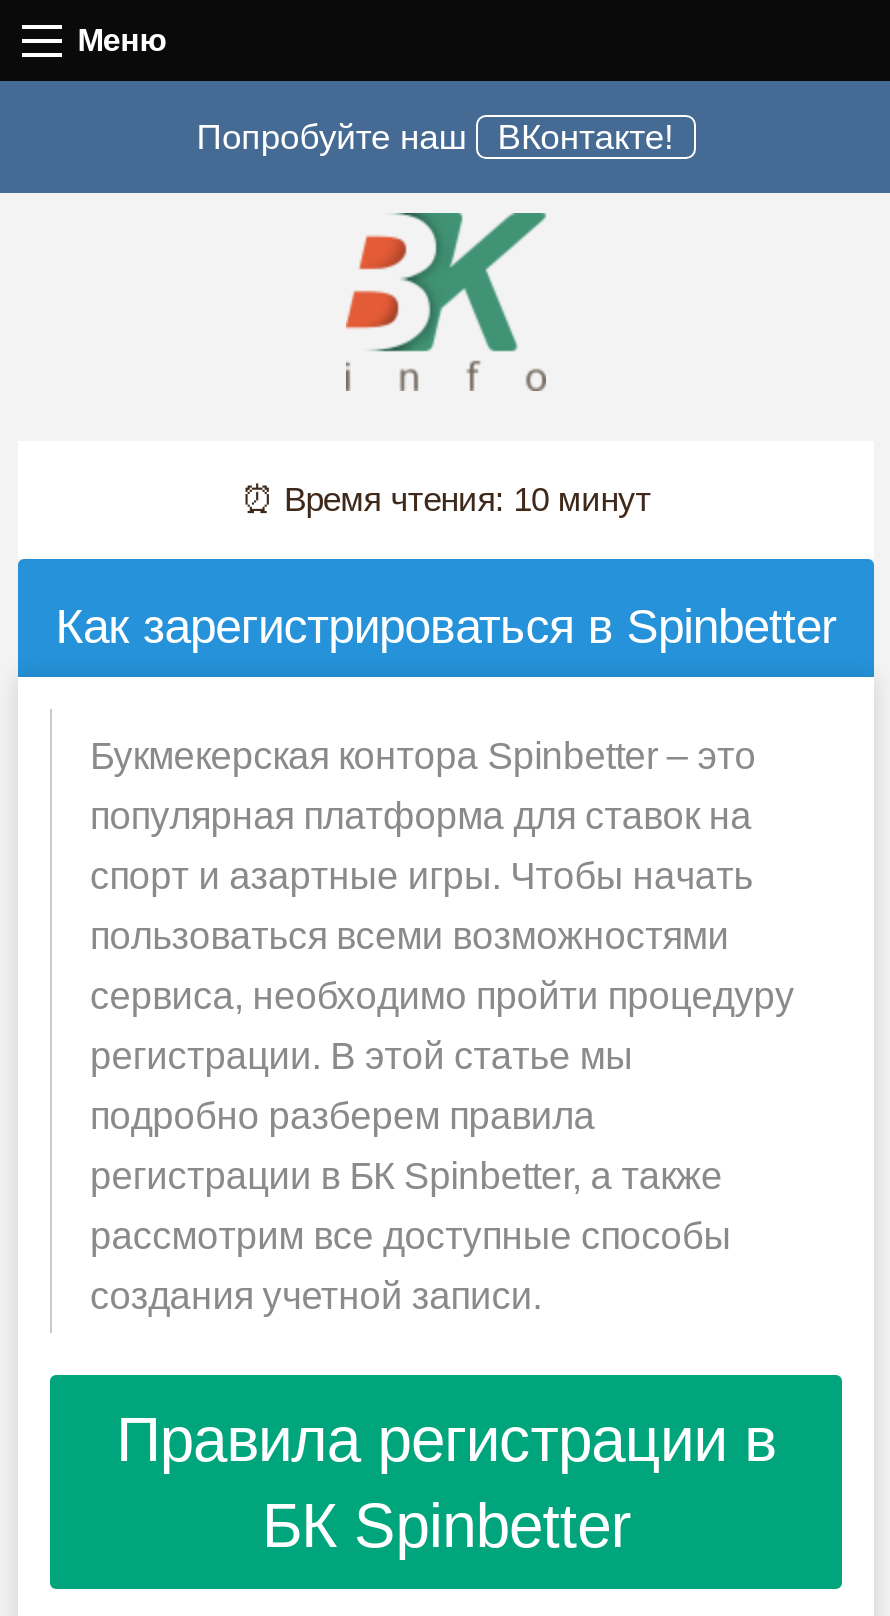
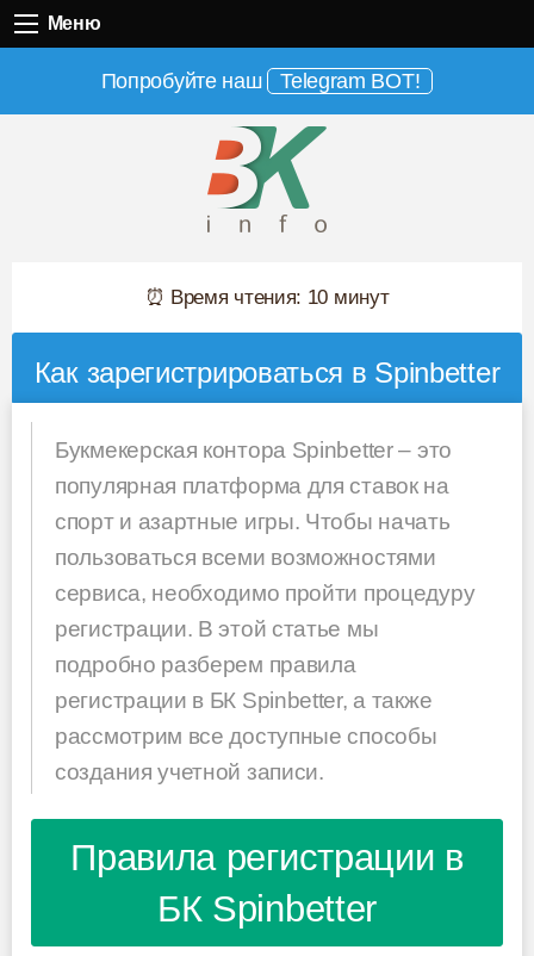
[196,117,674,157] Попробуйте наш ВКонтакте! -> [101,69,420,93] Попробуйте наш Telegram BOT!

